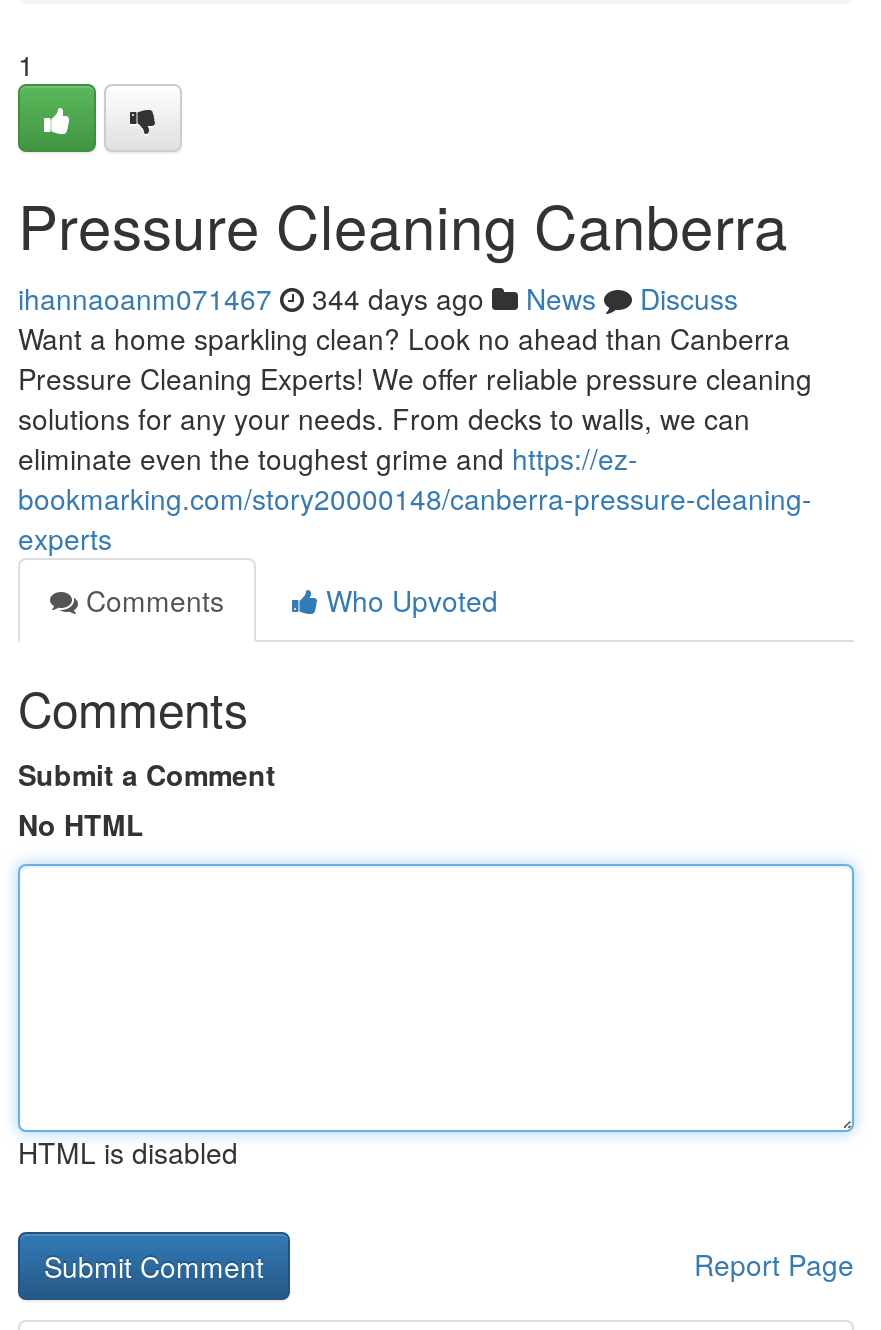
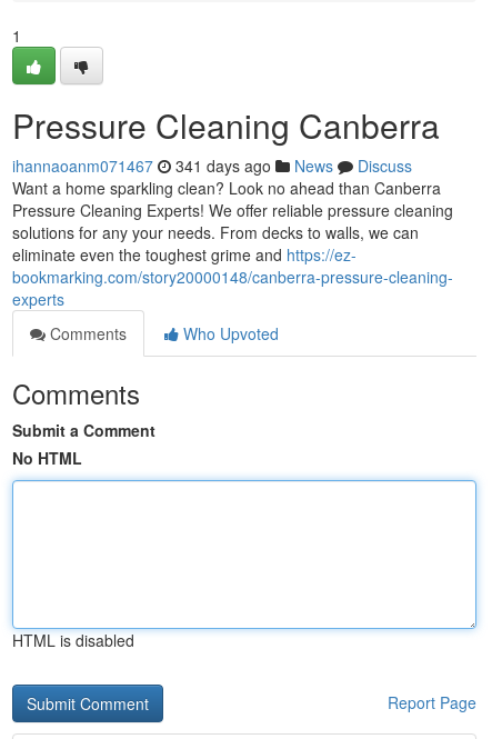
[18,278,738,318] ihannaoanm071467 344 days ago News Discuss -> [12,154,412,177] ihannaoanm071467 341 days ago News Discuss

